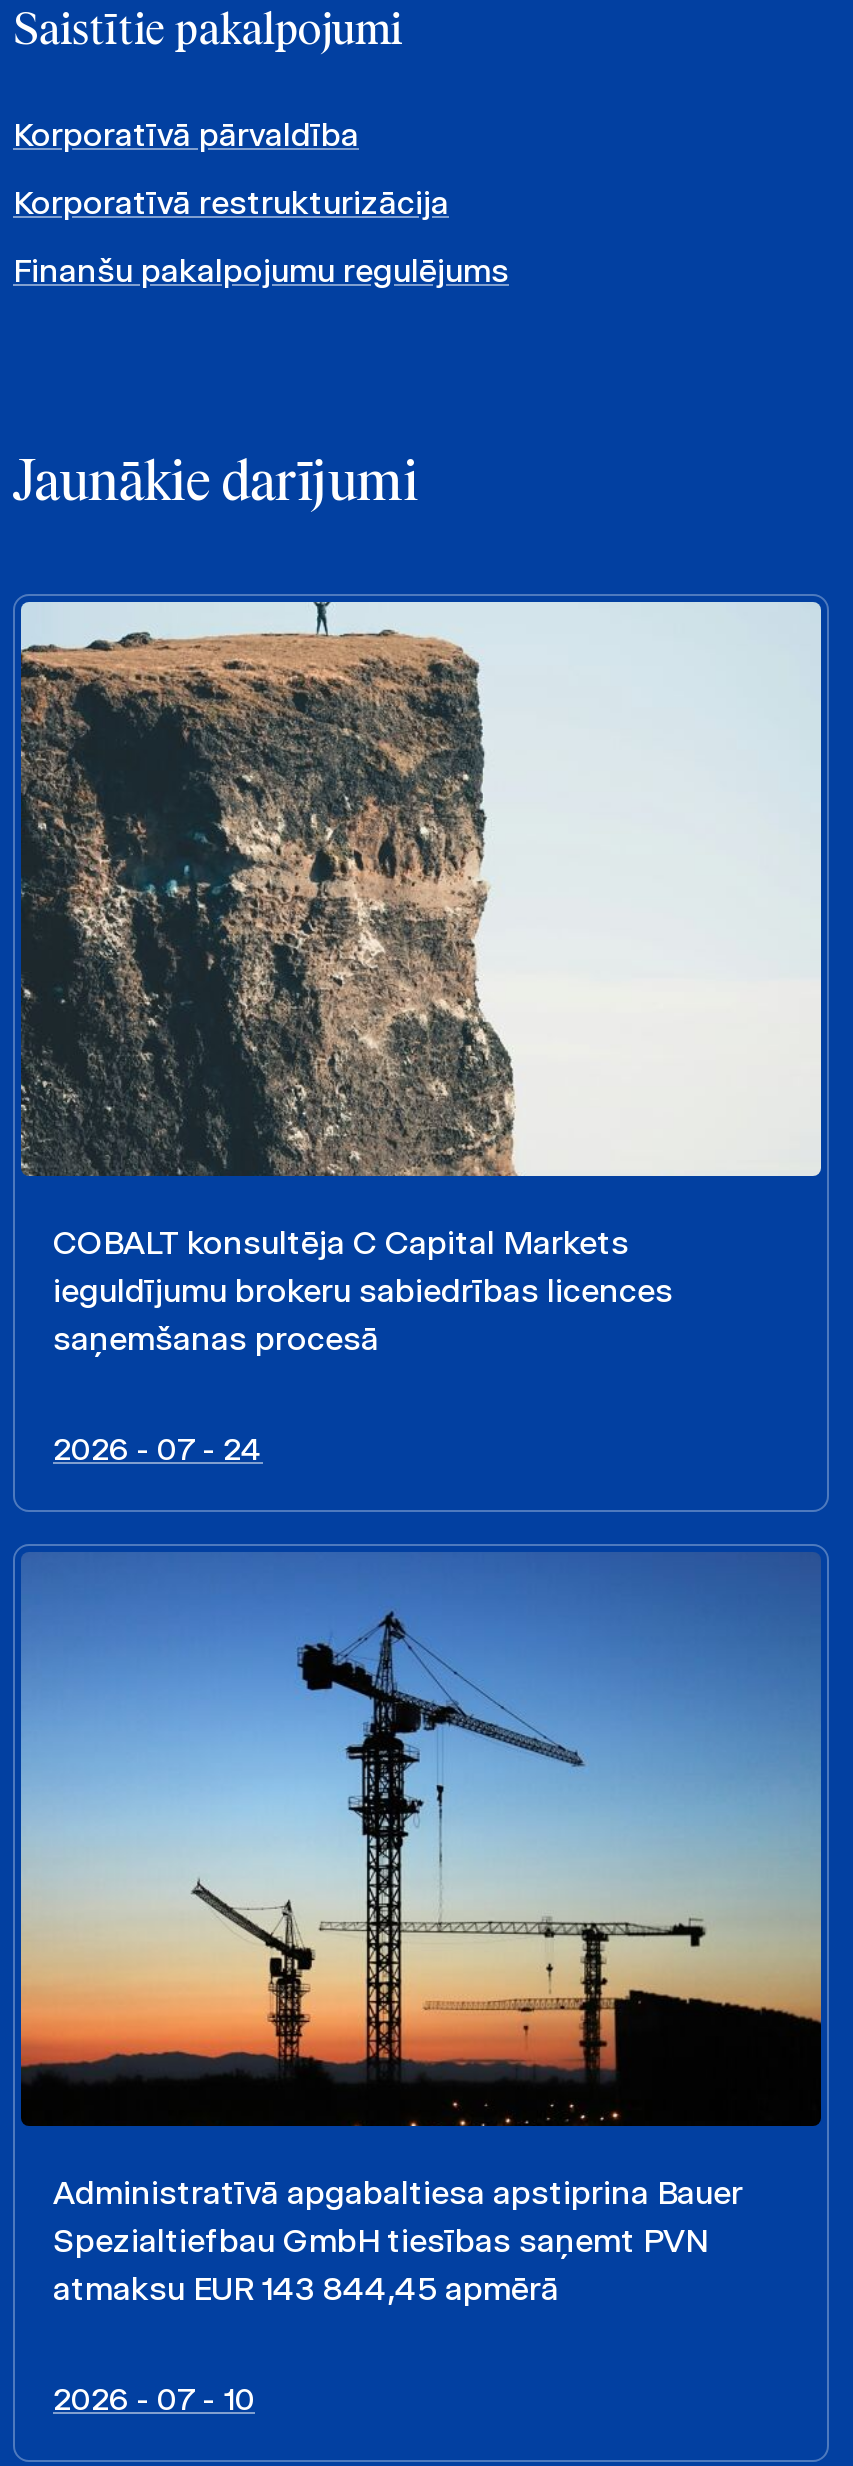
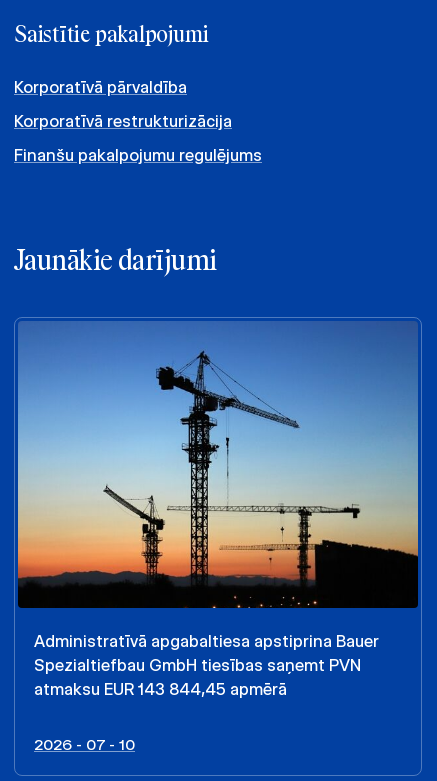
[19,600,823,1468] [image] | COBALT konsultēja C Capital Markets | ieguldījumu brokeru sabiedrības licences | saņemšanas procesā | 2026 - 07 - 24 -> none

